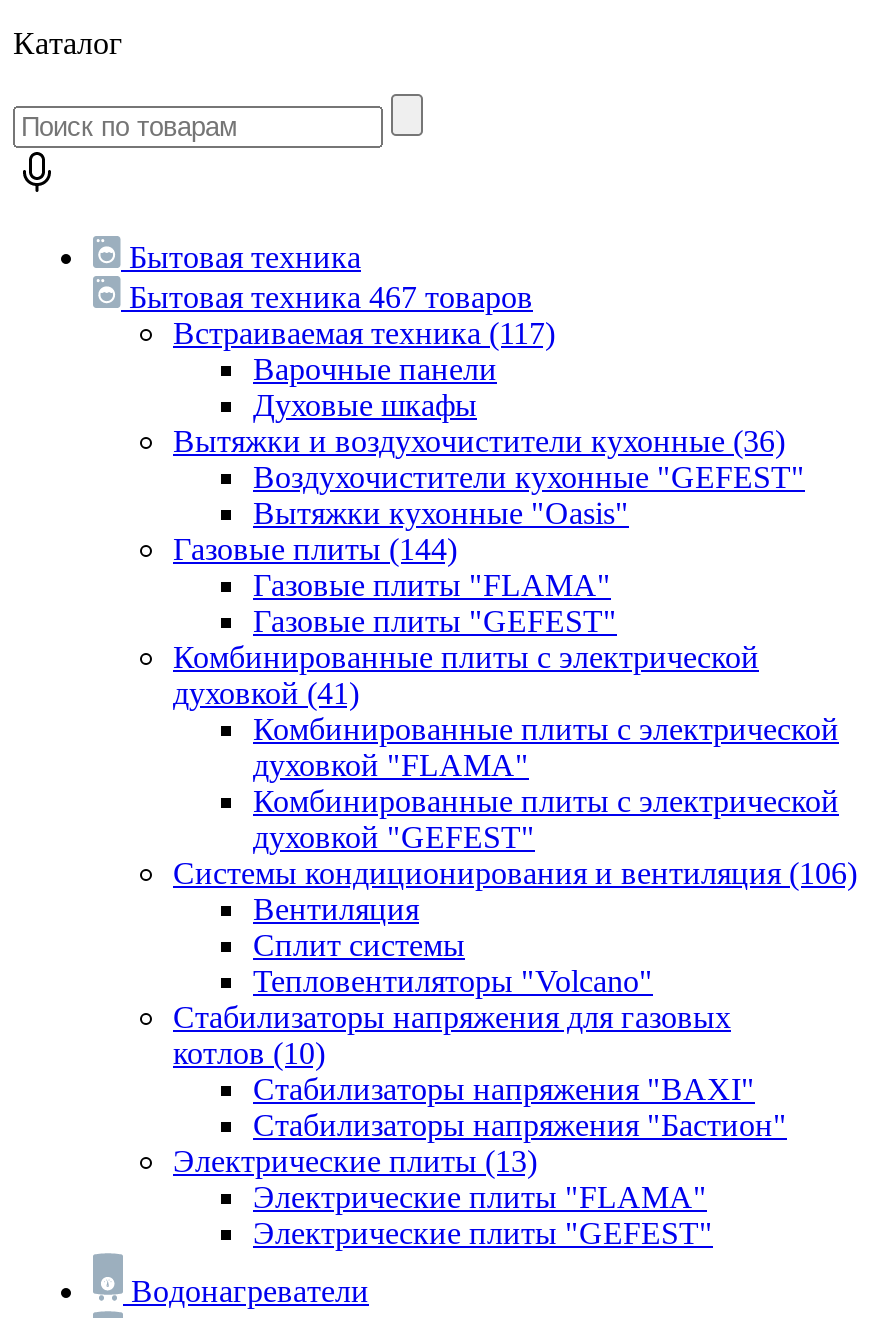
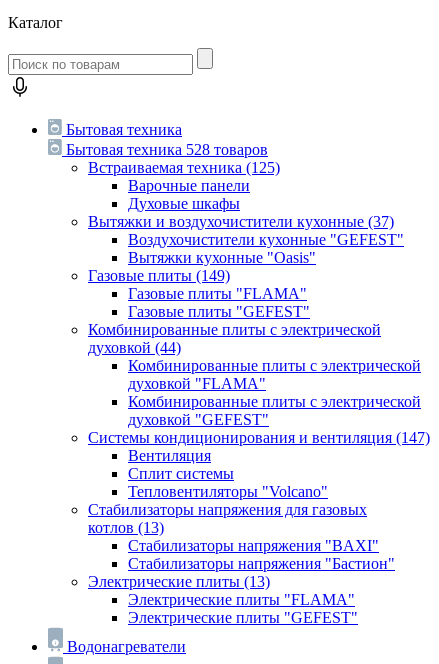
[121,280,533,314] Бытовая техника 467 товаров -> [62,141,268,158] Бытовая техника 528 товаров
[173,316,555,350] Встраиваемая техника (117) -> [88,159,280,176] Встраиваемая техника (125)
[173,424,785,458] Вытяжки и воздухочистители кухонные (36) -> [88,213,394,230] Вытяжки и воздухочистители кухонные (37)
[173,532,457,566] Газовые плиты (144) -> [88,267,230,284] Газовые плиты (149)
[173,676,359,710] духовкой(41) -> [88,339,181,356] духовкой(44)
[173,856,857,890] Системы кондиционирования и вентиляция (106) -> [88,429,430,446] Системы кондиционирования и вентиляция (147)
[173,1036,325,1070] котлов (10) -> [88,519,164,536] котлов (13)

